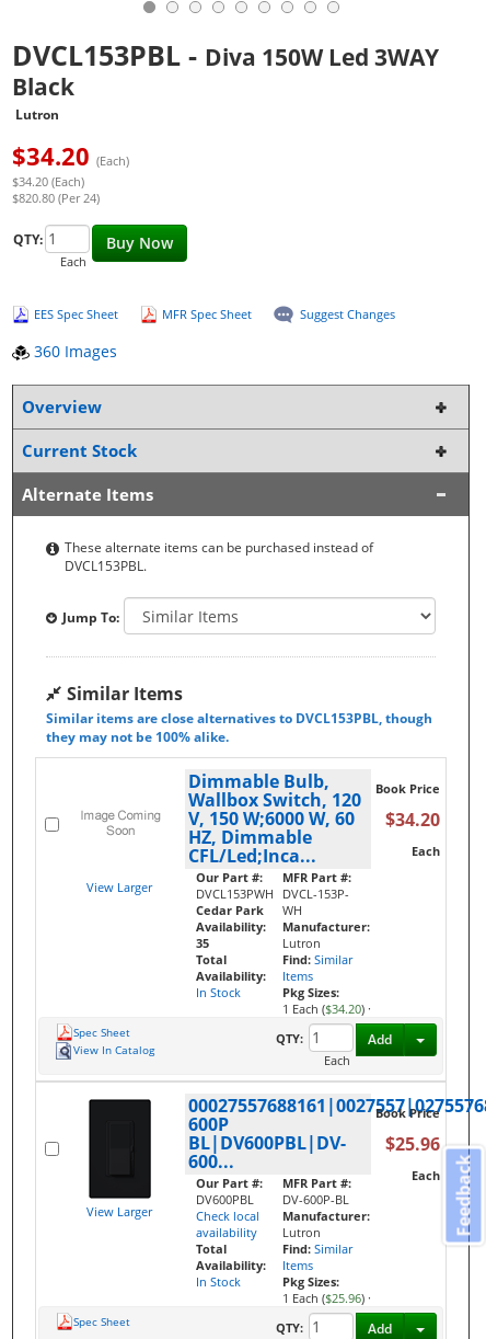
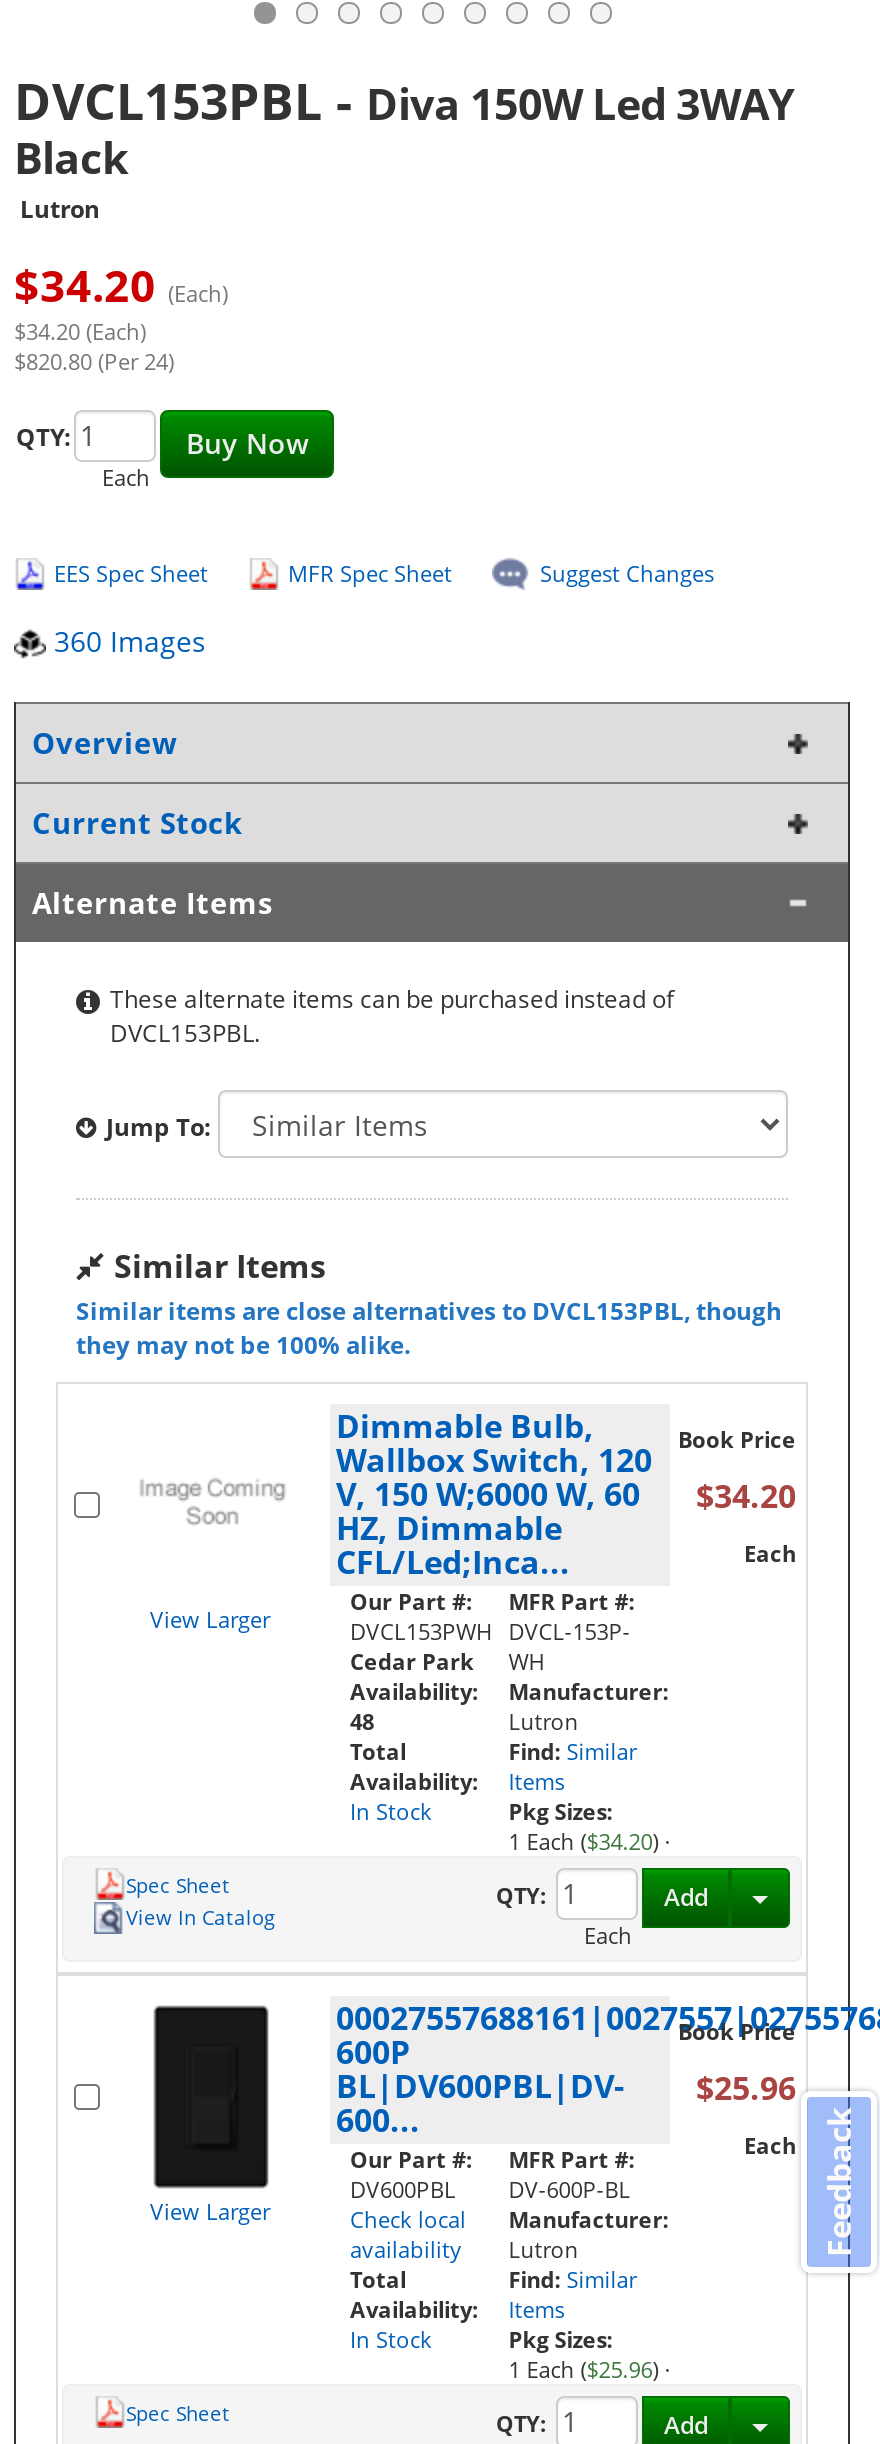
[196,935,209,951] 35 -> [350,1706,374,1736] 48

